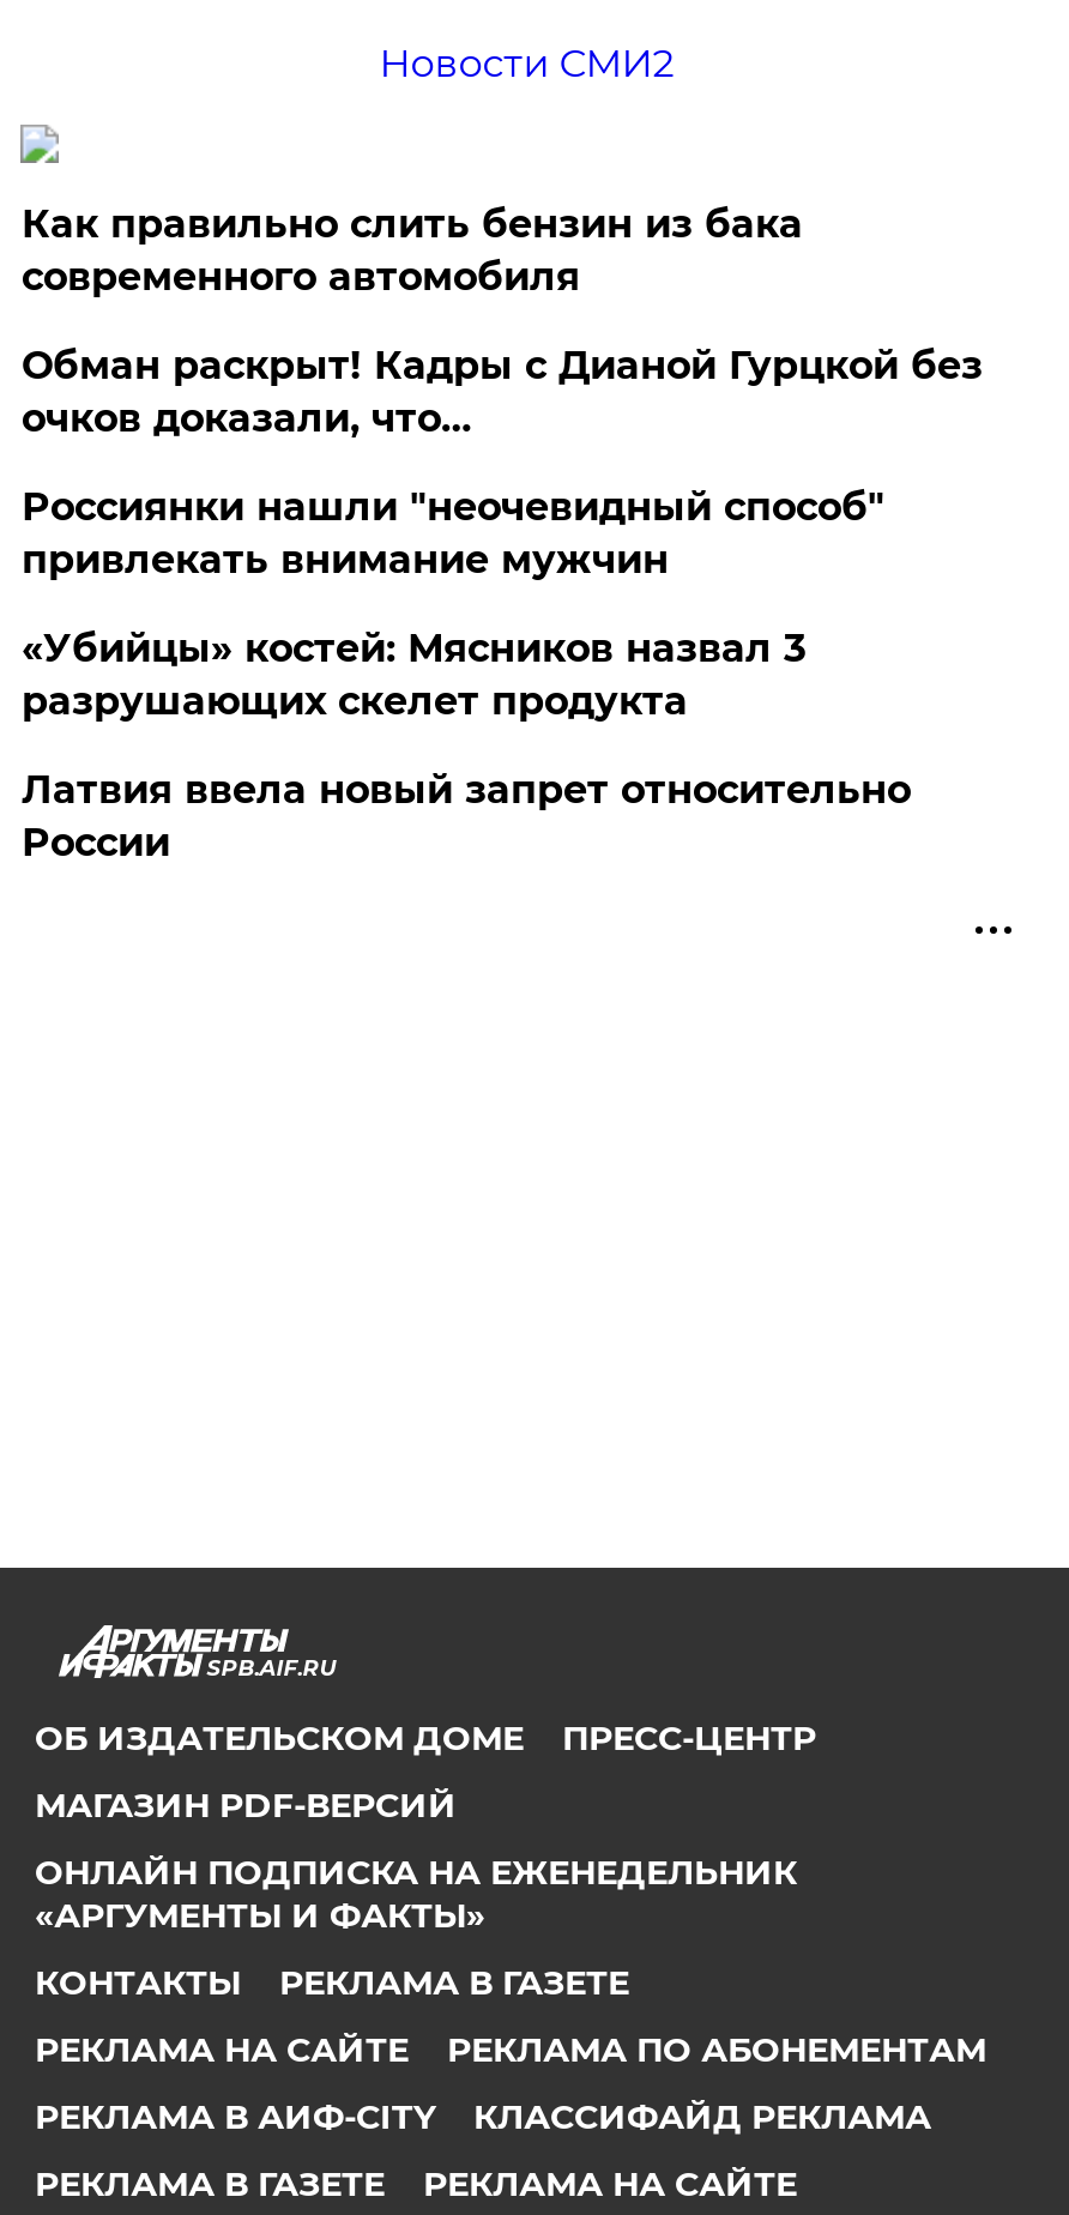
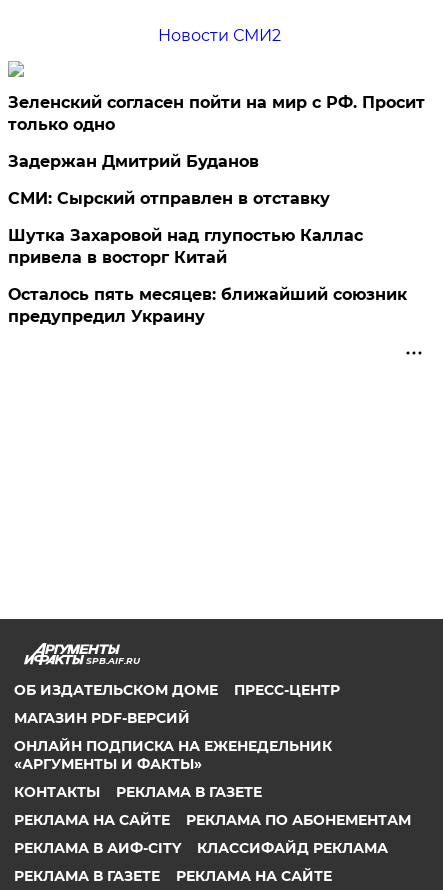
[21,201,803,299] Как правильно слить бензин из бака | современного автомобиля -> [8,93,425,134] Зеленский согласен пойти на мир с РФ. Просит | только одно
[21,343,982,441] Обман раскрыт! Кадры с Дианой Гурцкой без | очков доказали, что… -> [8,152,259,171] Задержан Дмитрий Буданов
[21,484,884,582] Россиянки нашли "неочевидный способ" | привлекать внимание мужчин -> [8,189,330,208] СМИ: Сырский отправлен в отставку
[21,625,805,724] «Убийцы» костей: Мясников назвал 3 | разрушающих скелет продукта -> [8,226,363,267] Шутка Захаровой над глупостью Каллас | привела в восторг Китай
[21,767,911,865] Латвия ввела новый запрет относительно | России -> [8,285,407,326] Осталось пять месяцев: ближайший союзник | предупредил Украину

